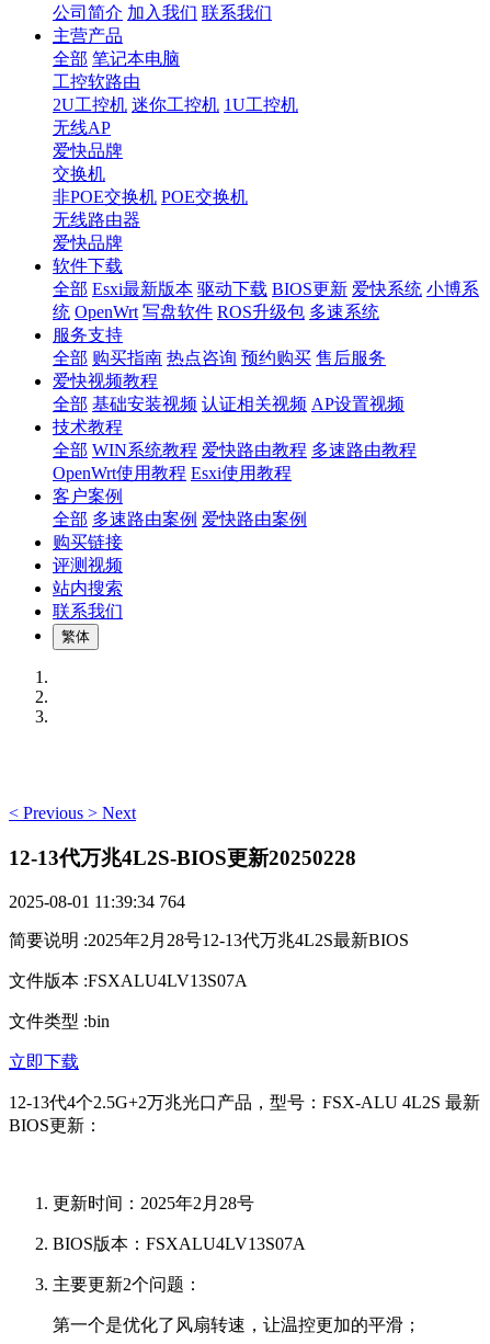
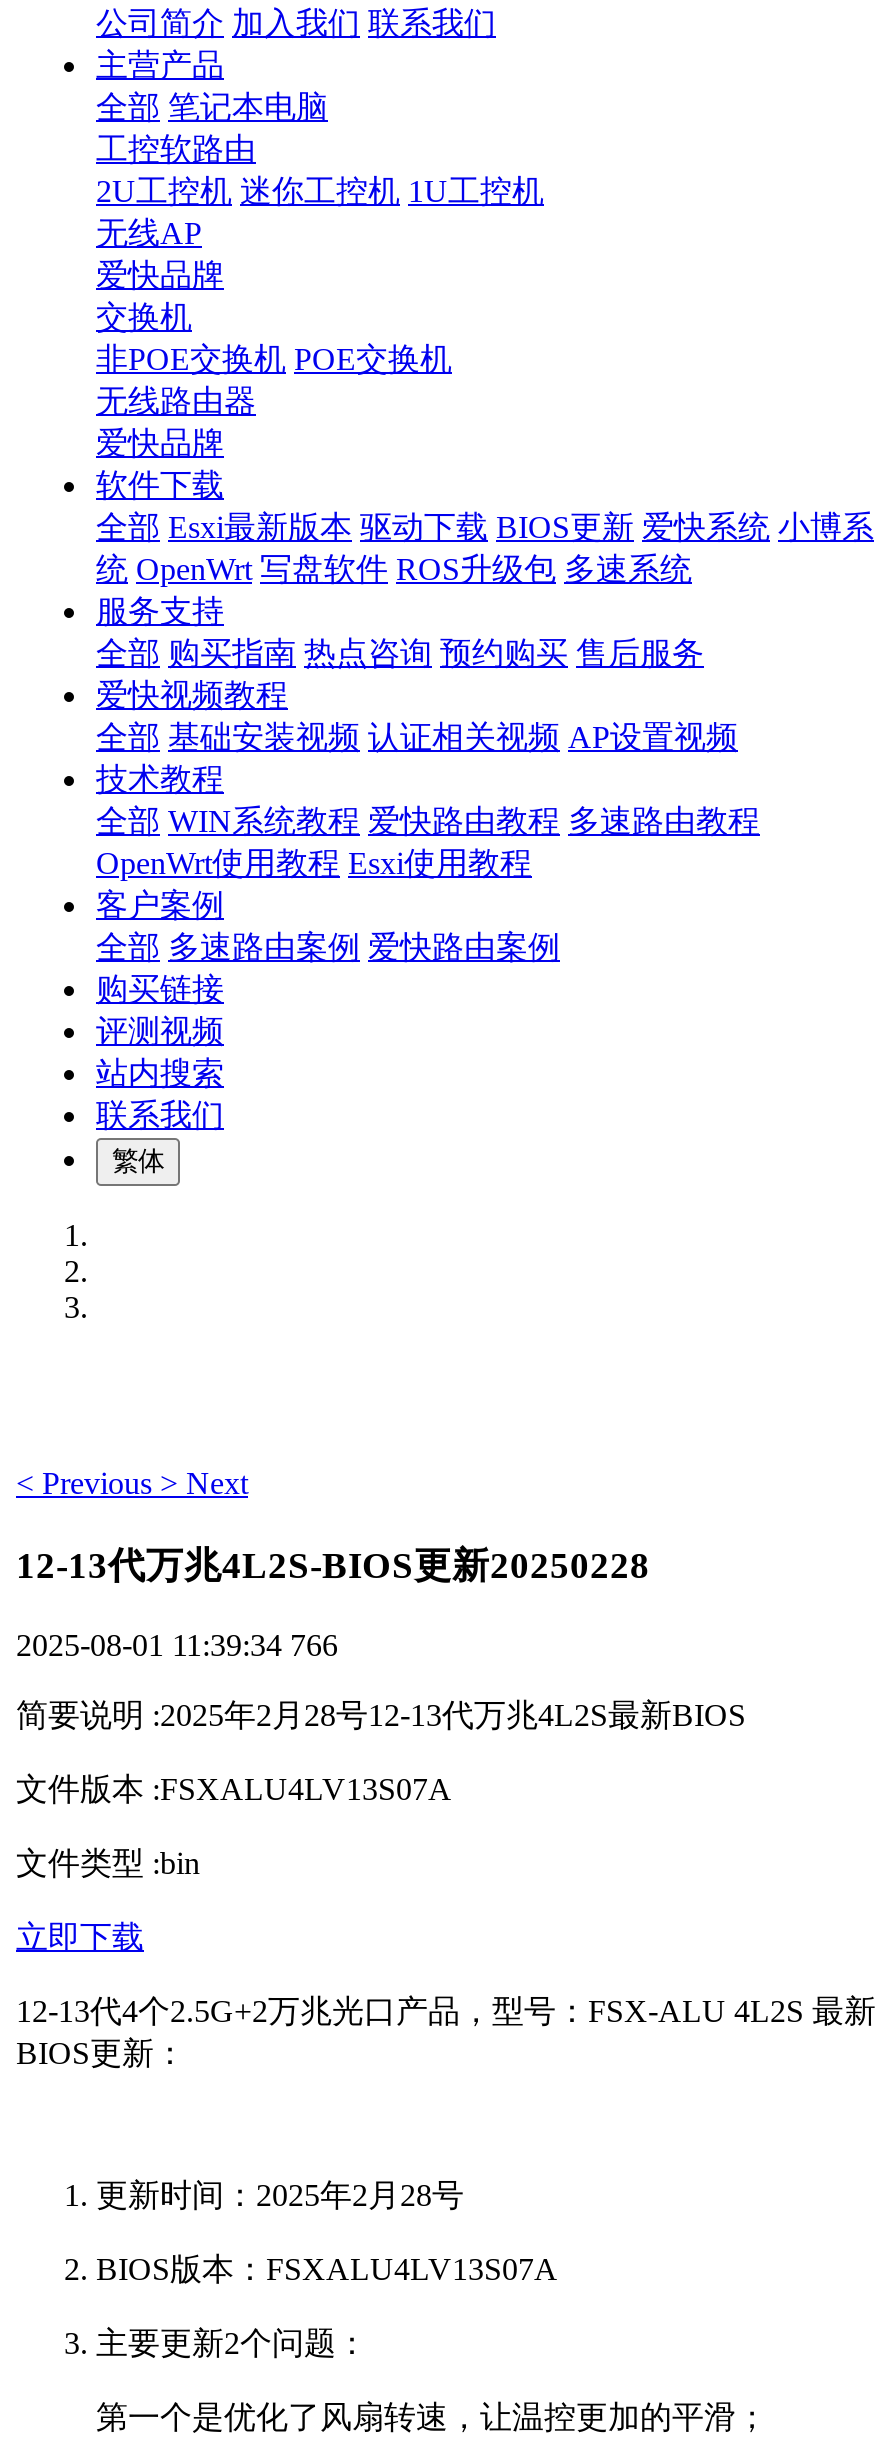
[9,893,185,911] 2025-08-01 11:39:34 764 -> [16,1629,338,1663] 2025-08-01 11:39:34 766

